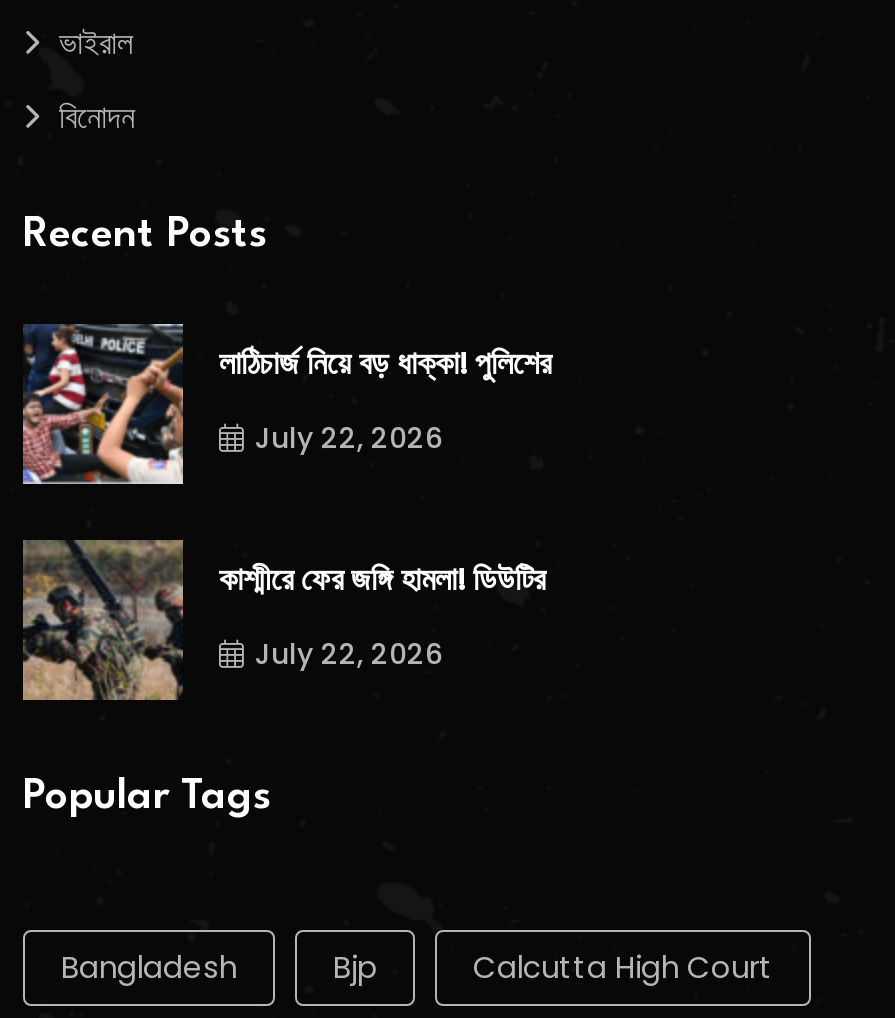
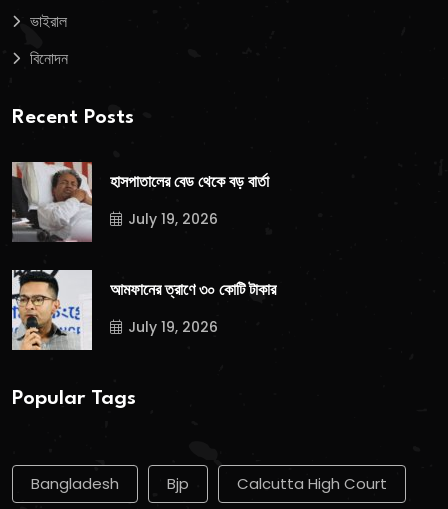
[21,322,551,486] [image] | লাঠিচার্জ নিয়ে বড় ধাক্কা! পুলিশের -> [11,161,269,243] [image] | হাসপাতালের বেড থেকে বড় বার্তা
[255,418,443,458] July 22, 2026 -> [128,209,218,229] July 19, 2026
[21,538,545,702] [image] | কাশ্মীরে ফের জঙ্গি হামলা! ডিউটির -> [11,269,276,351] [image] | আমফানের ত্রাণে ৩০ কোটি টাকার
[255,635,443,675] July 22, 2026 -> [128,317,218,337] July 19, 2026

